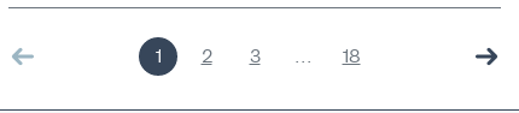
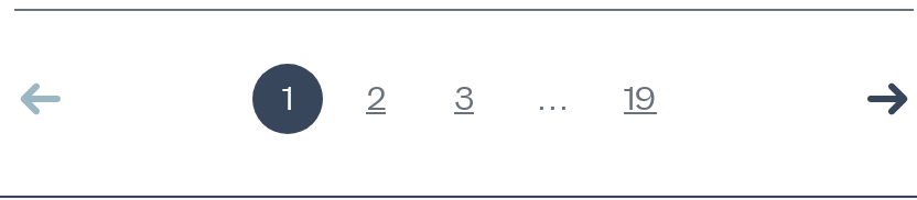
[342,45,360,69] 18 -> [624,77,657,121] 19

